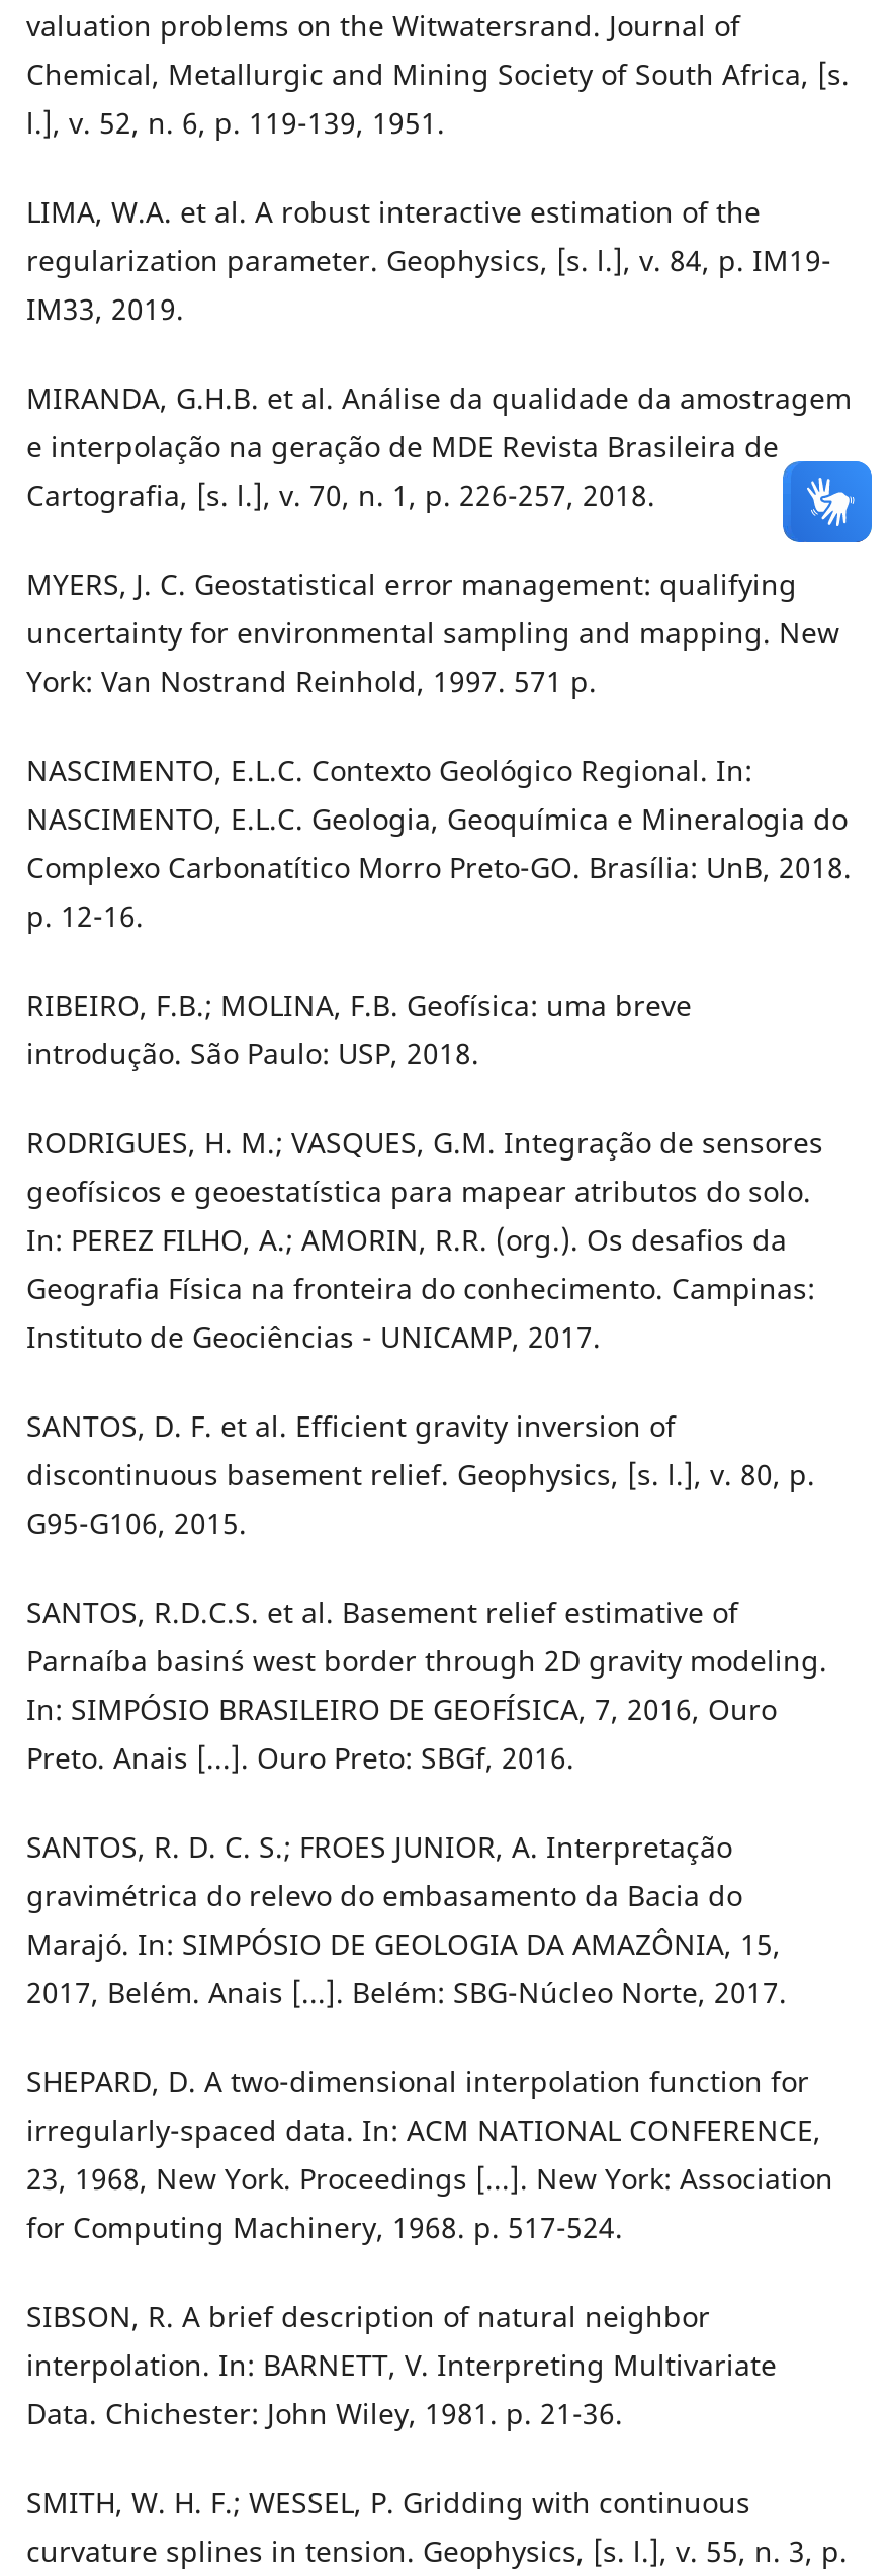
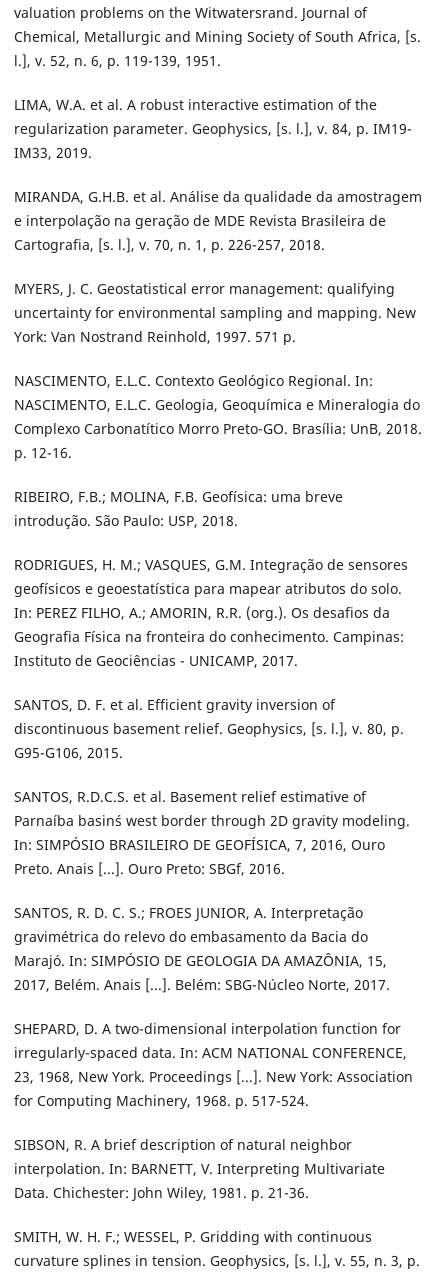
[781,459,874,544] [image] -> none

